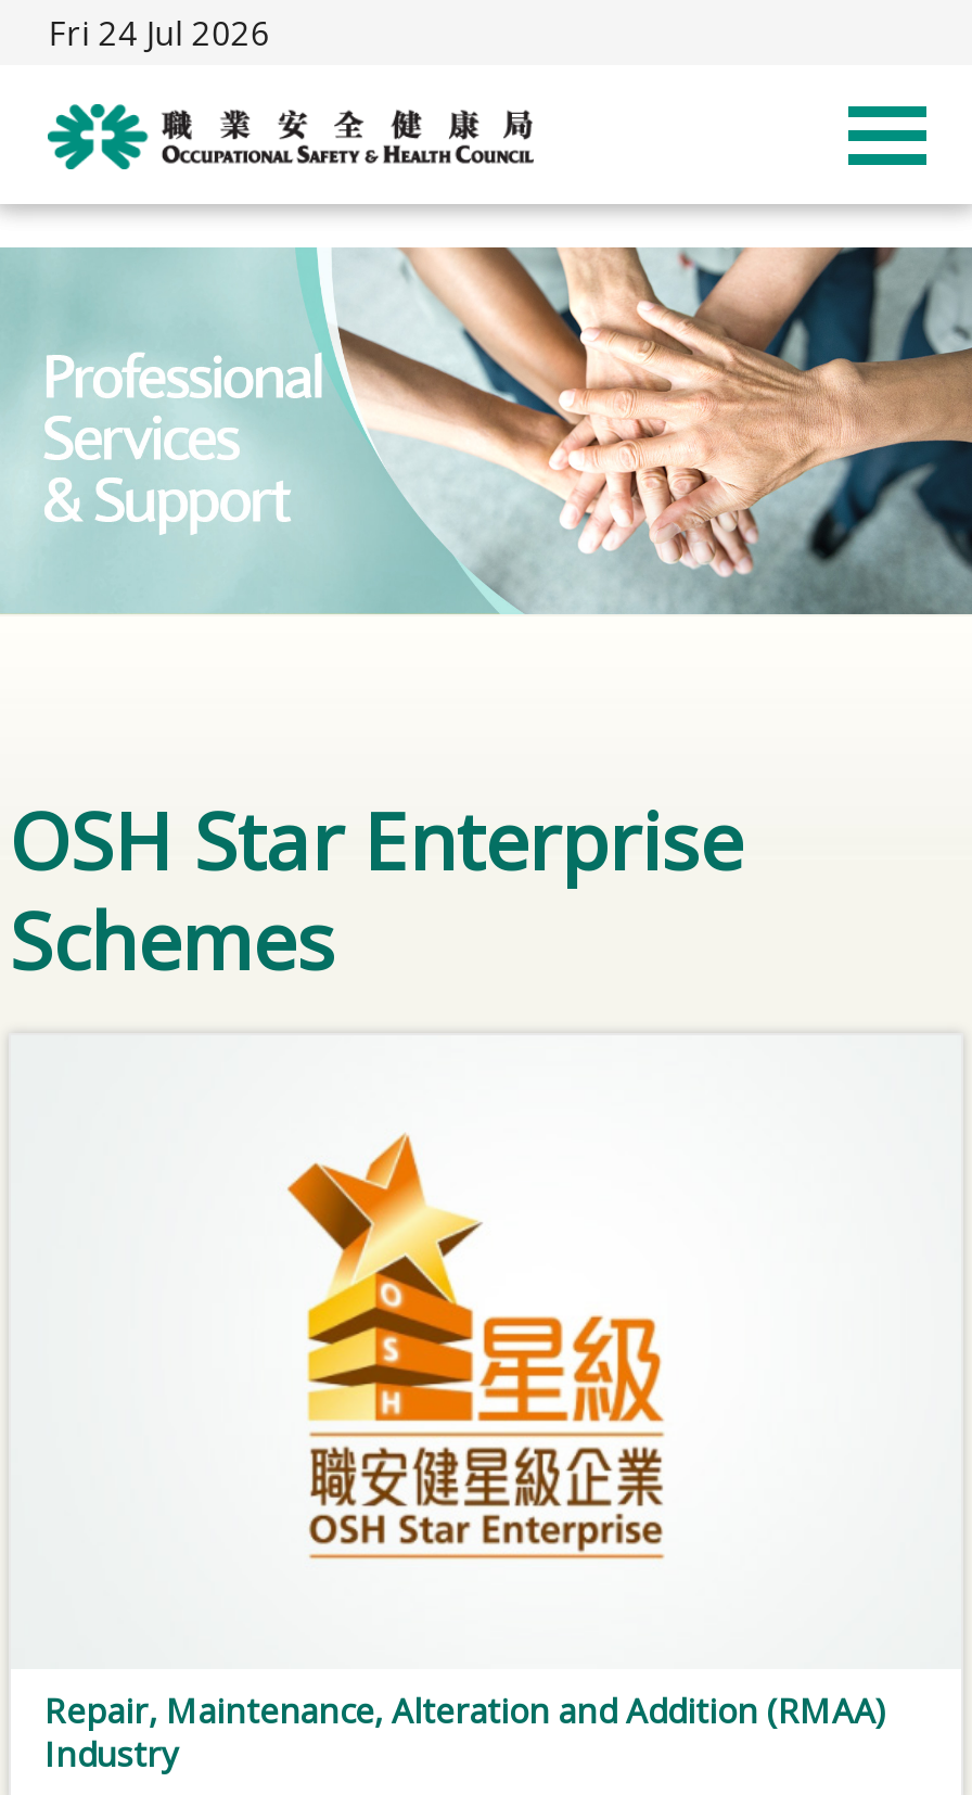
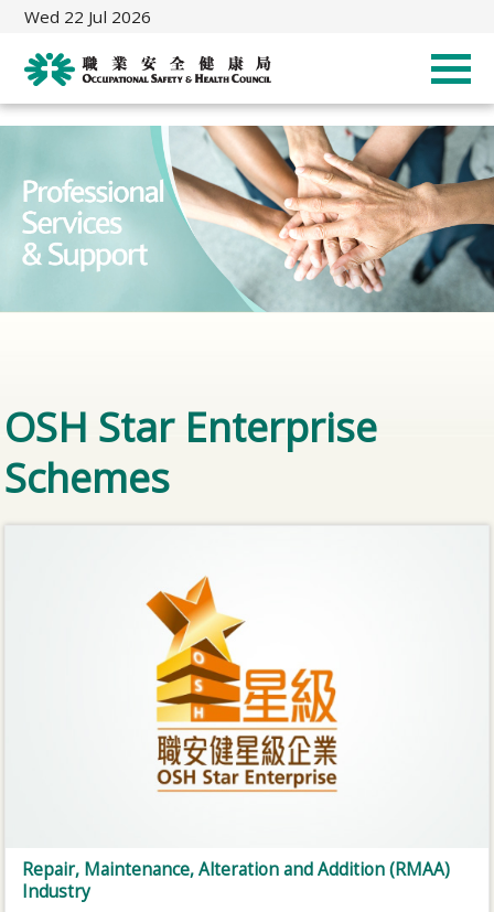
[49,11,270,54] Fri 24 Jul 2026 -> [25,6,152,28] Wed 22 Jul 2026

